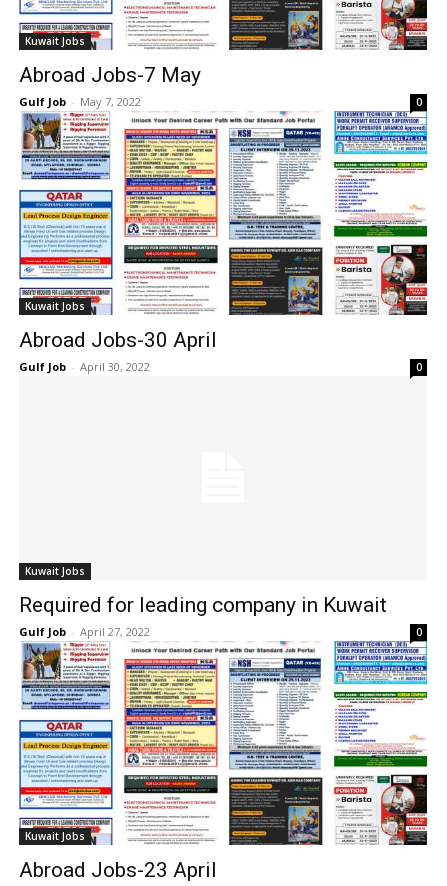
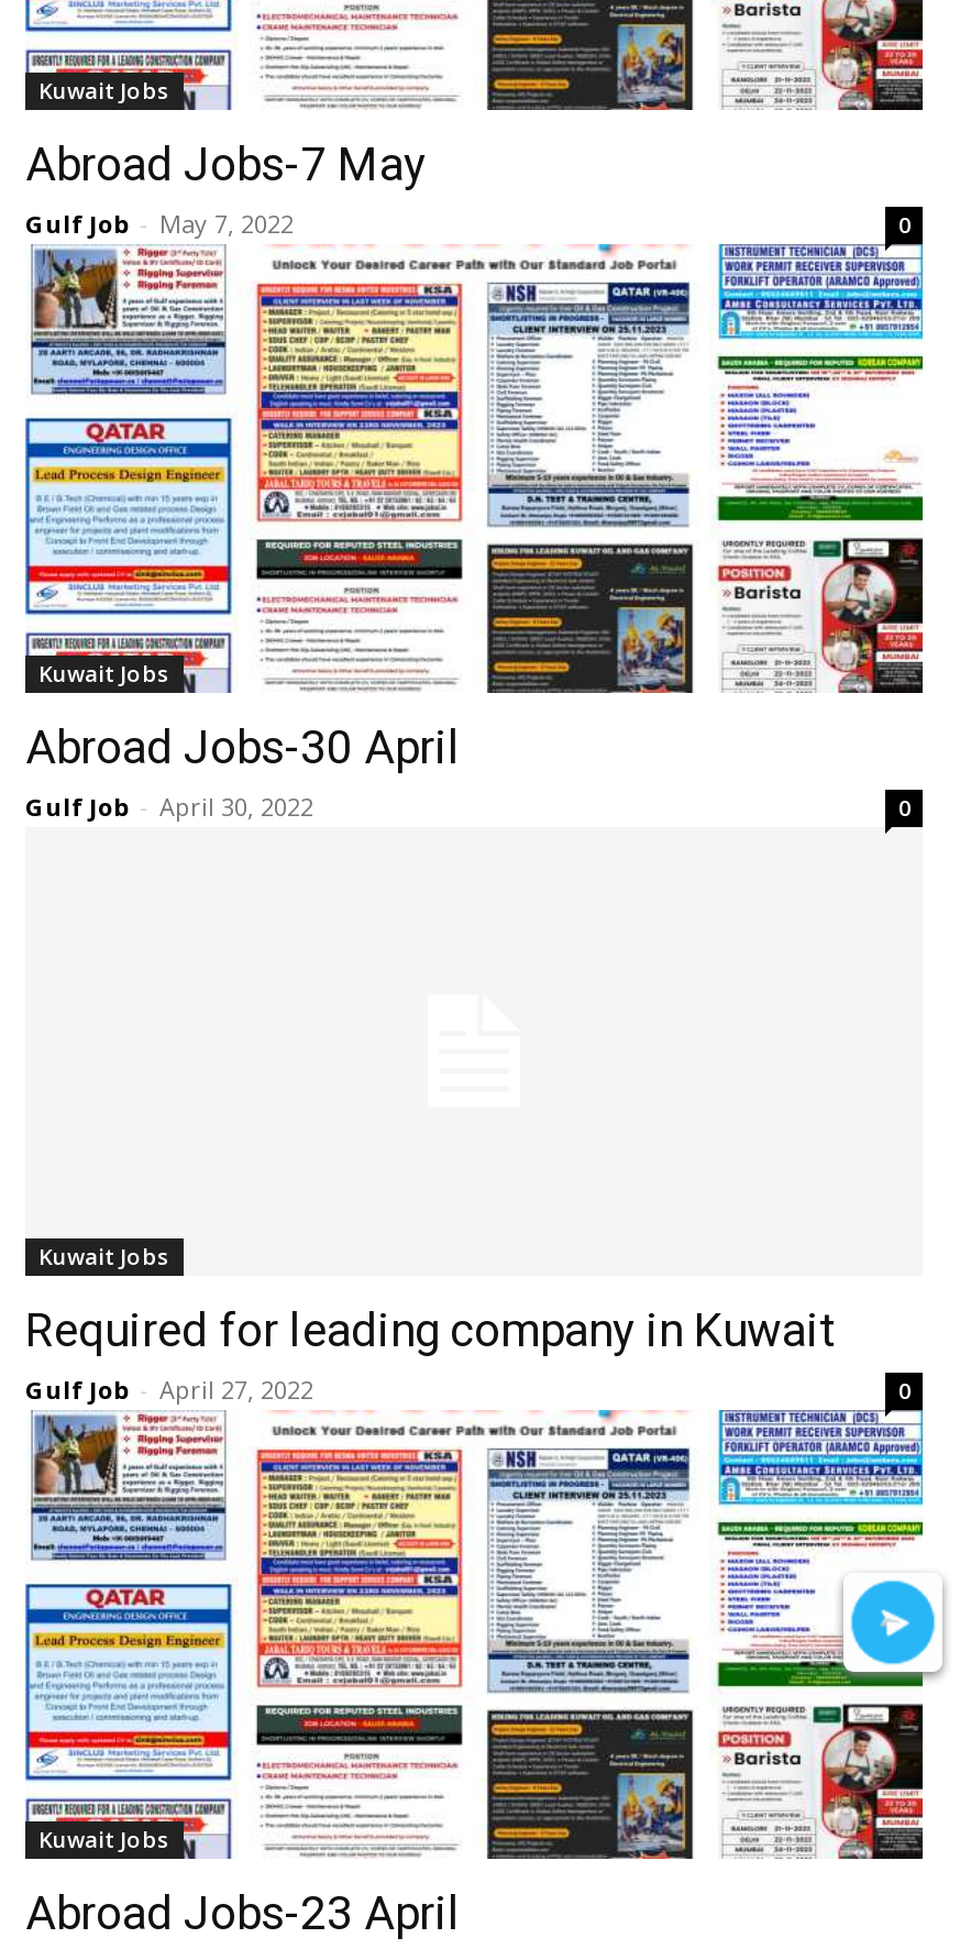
[390,718,434,764] [image] -> [839,1577,947,1681] [image]

